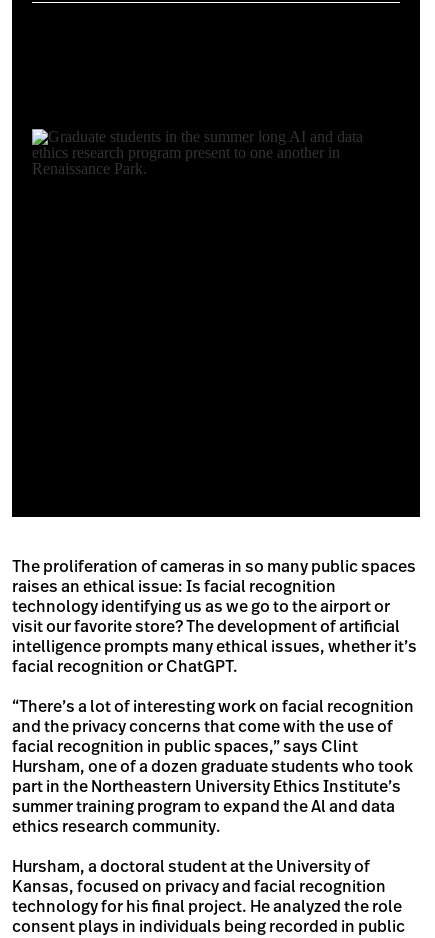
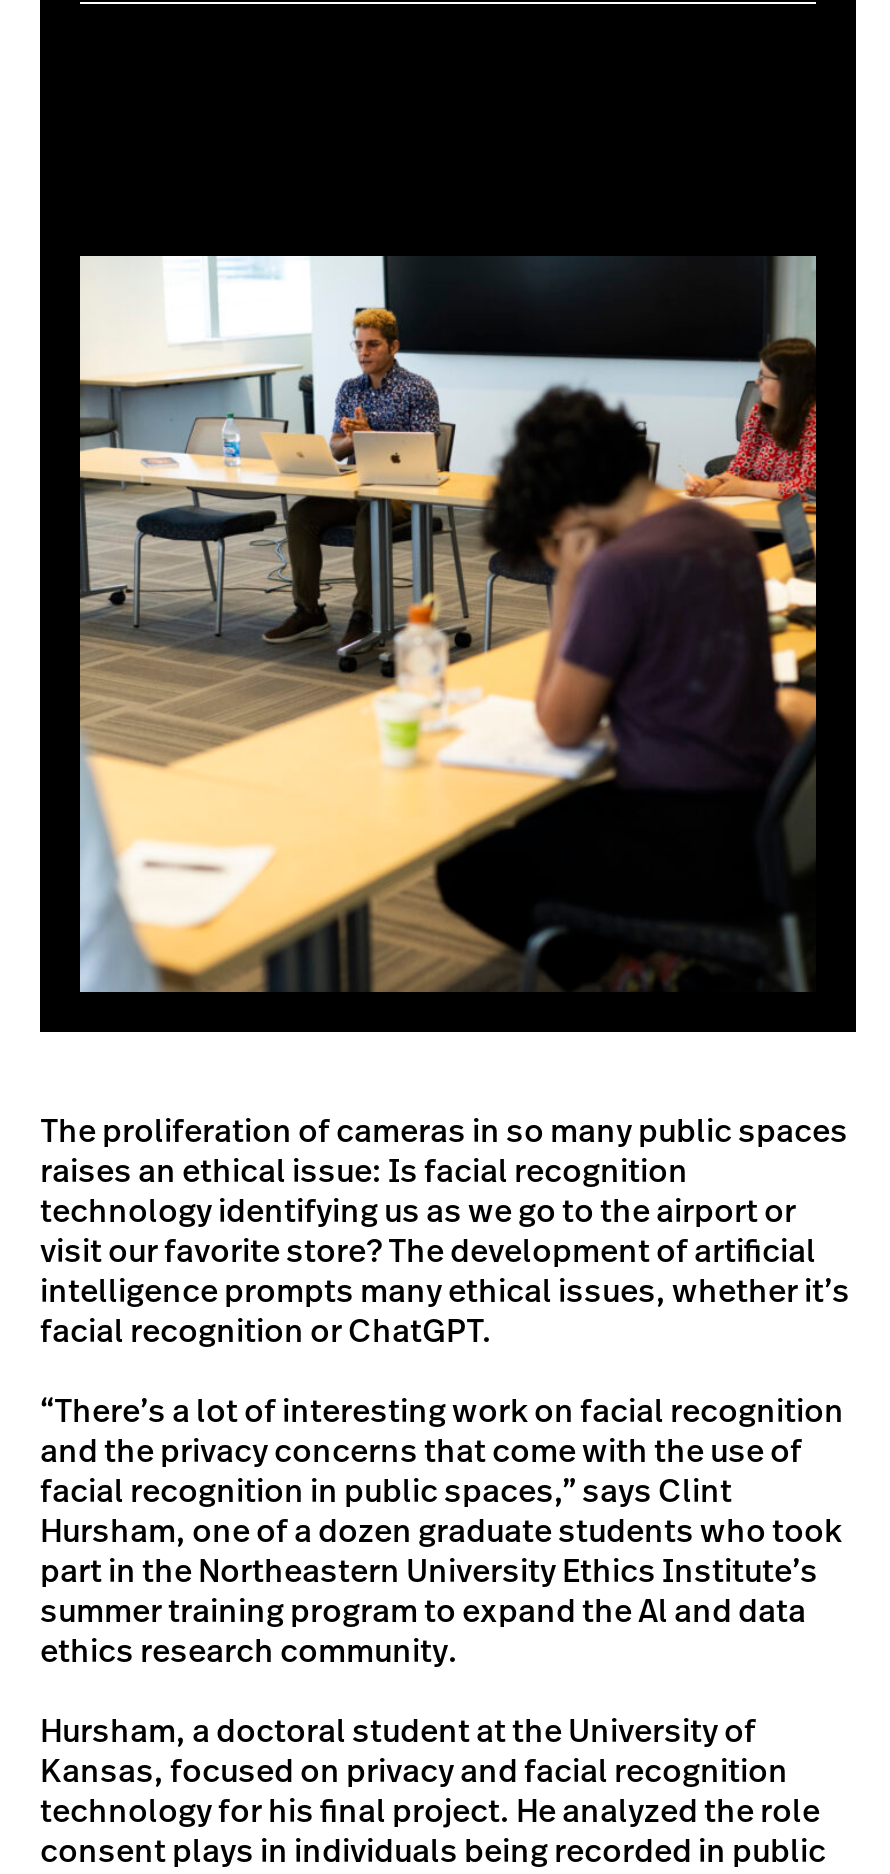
none -> [78,254,818,994] [image]

